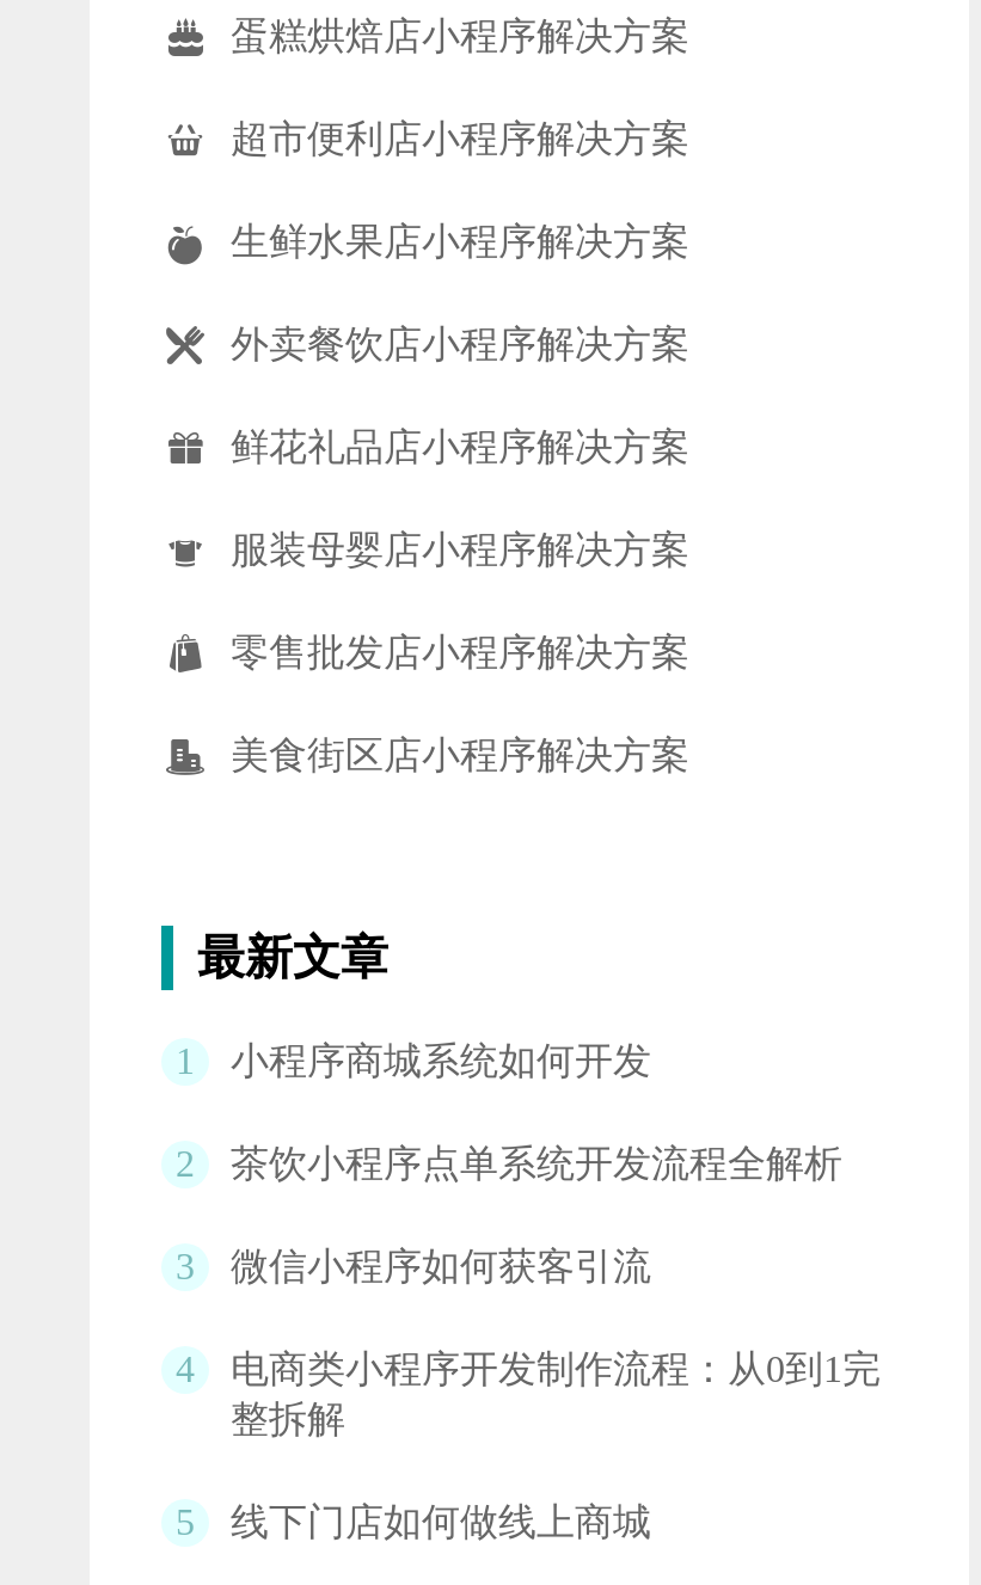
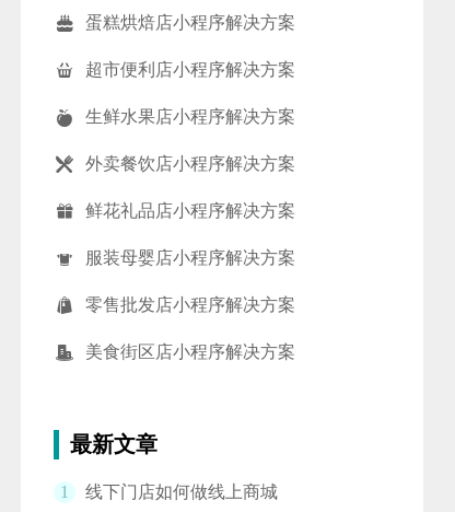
[176,1041,881,1542] 小程序商城系统如何开发 | 2 | 茶饮小程序点单系统开发流程全解析 | 3 | 微信小程序如何获客引流 | 4 | 电商类小程序开发制作流程：从0到1完 | 整拆解 | 5 -> none

